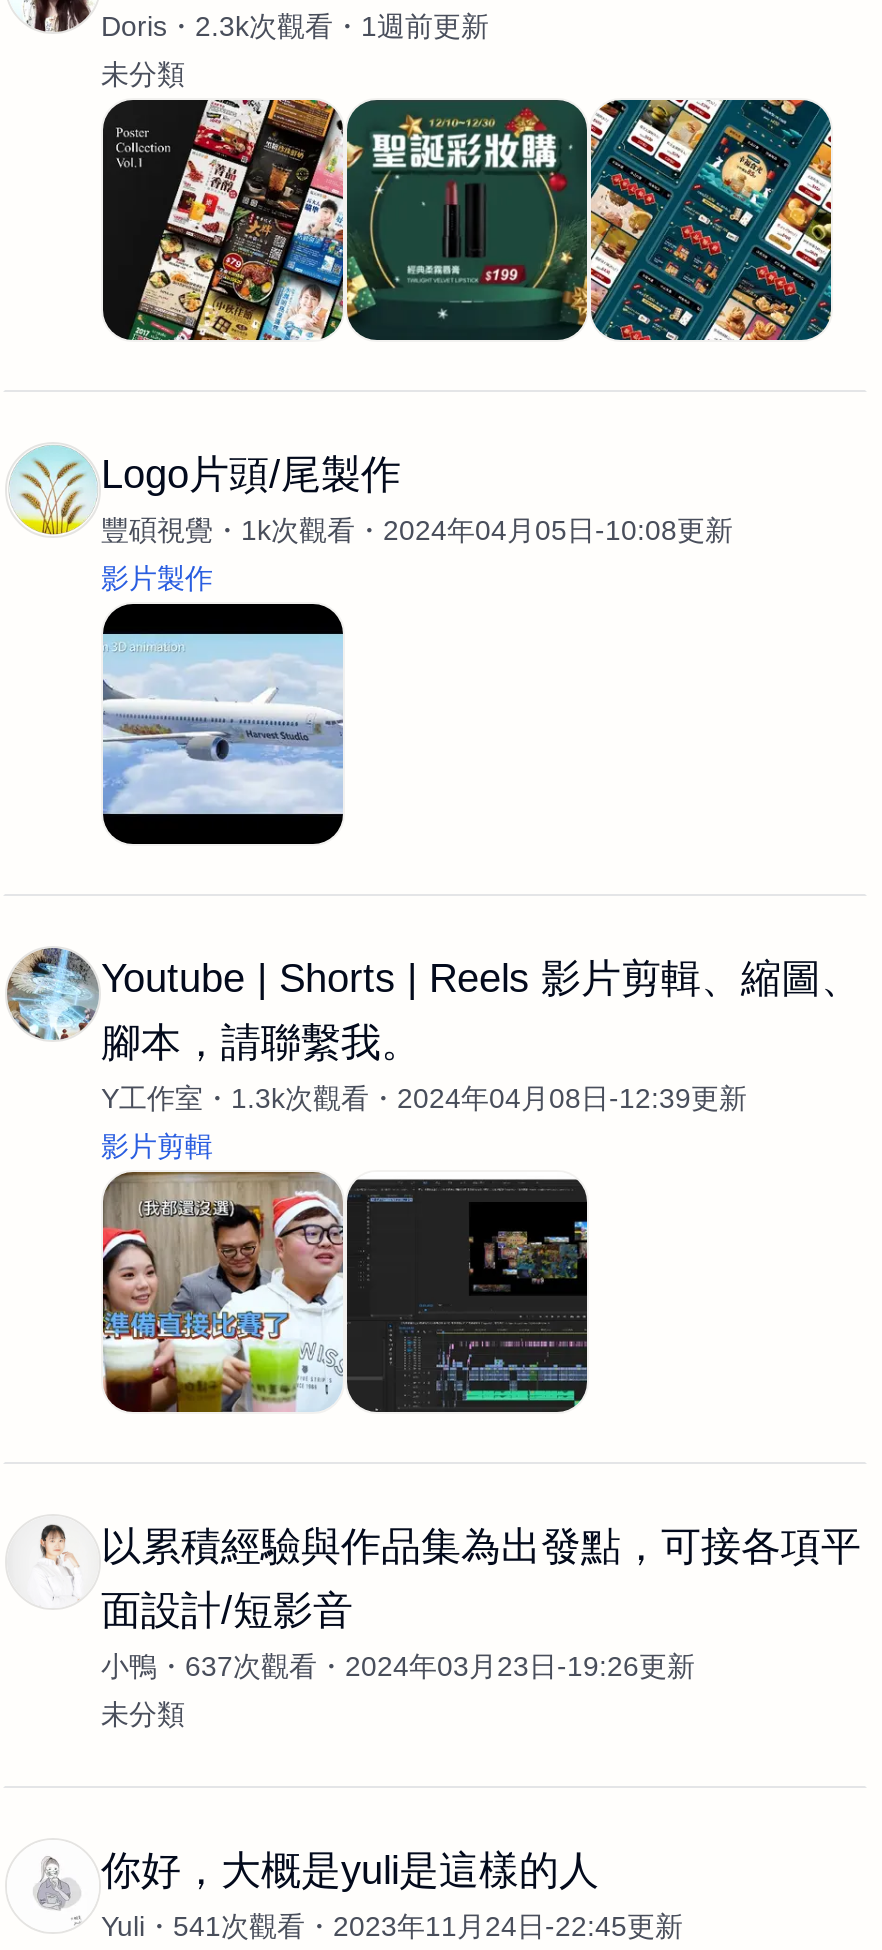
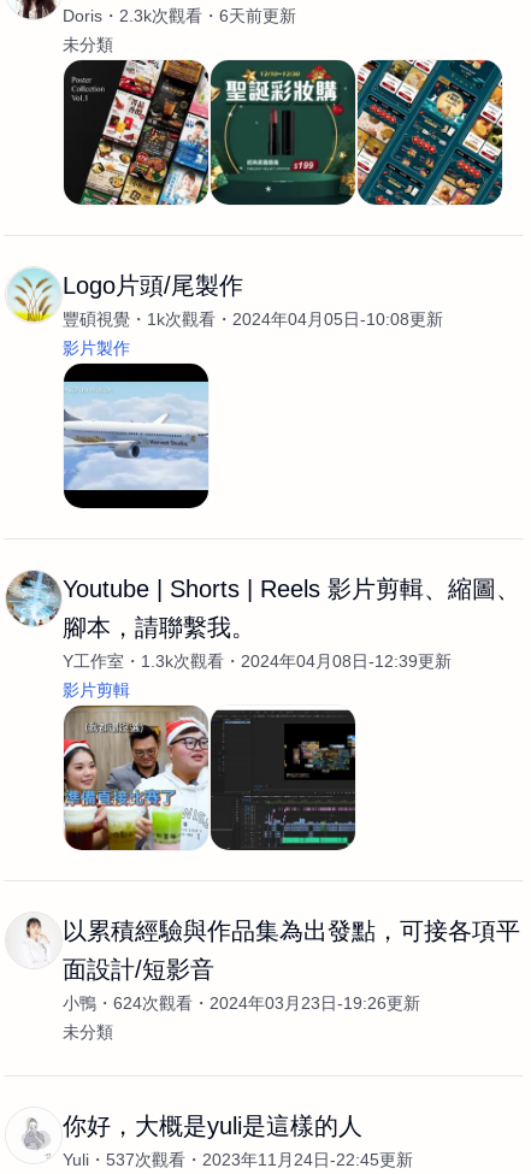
[101,10,489,42] Doris 2.3k次觀看 1週前更新 -> [63,6,296,25] Doris 2.3k次觀看 6天前更新
[101,1650,695,1682] 小鴨 637次觀看 2024年03月23日-19:26更新 -> [63,993,420,1013] 小鴨 624次觀看 2024年03月23日-19:26更新
[101,1910,683,1942] Yuli 541次觀看 2023年11月24日-22:45更新 -> [63,1150,413,1169] Yuli 537次觀看 2023年11月24日-22:45更新

